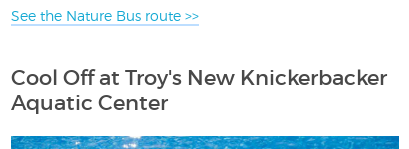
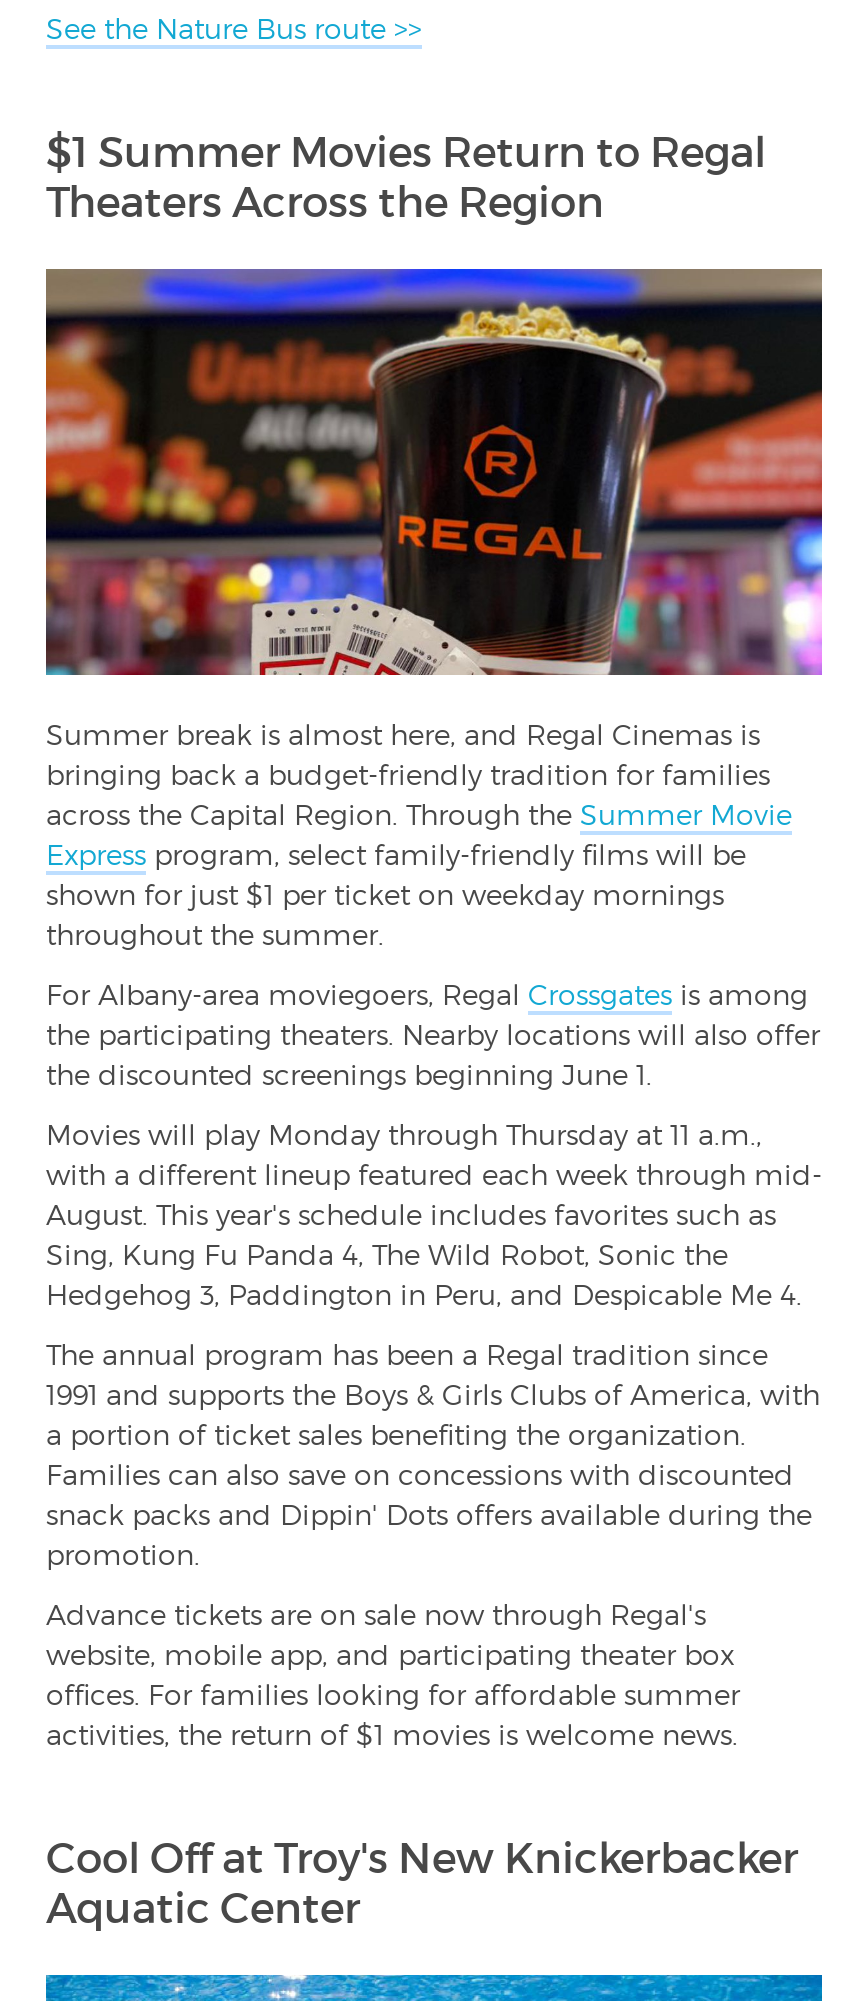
none -> [44,267,824,1751] [image] | Summer break is almost here, and Regal Cinemas is | bringing back a budget-friendly tradition for families | across the Capital Region. Through the Summer Movie | Express program, select family-friendly films will be | shown for just $1 per ticket on weekday mornings | throughout the summer. | For Albany-area moviegoers, Regal Crossgates is among | the participating theaters. Nearby locations will also offer | the discounted screenings beginning June 1. | Movies will play Monday through Thursday at 11 a.m., | with a different lineup featured each week through mid- | August. This year's schedule includes favorites such as | Sing, Kung Fu Panda 4, The Wild Robot, Sonic the | Hedgehog 3, Paddington in Peru, and Despicable Me 4. | The annual program has been a Regal tradition since | 1991 and supports the Boys & Girls Clubs of America, with | a portion of ticket sales benefiting the organization. | Families can also save on concessions with discounted | snack packs and Dippin' Dots offers available during the | promotion. | Advance tickets are on sale now through Regal's | website, mobile app, and participating theater box | offices. For families looking for affordable summer | activities, the return of $1 movies is welcome news.
none -> [46,127,766,229] $1 Summer Movies Return to Regal | Theaters Across the Region

